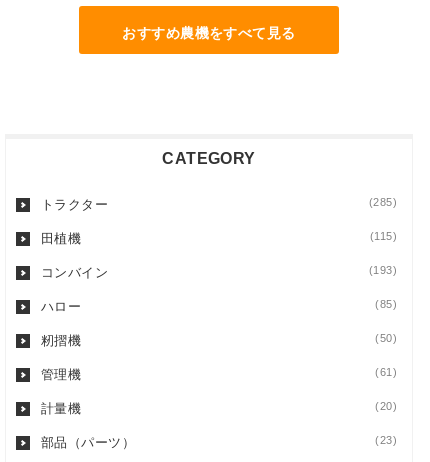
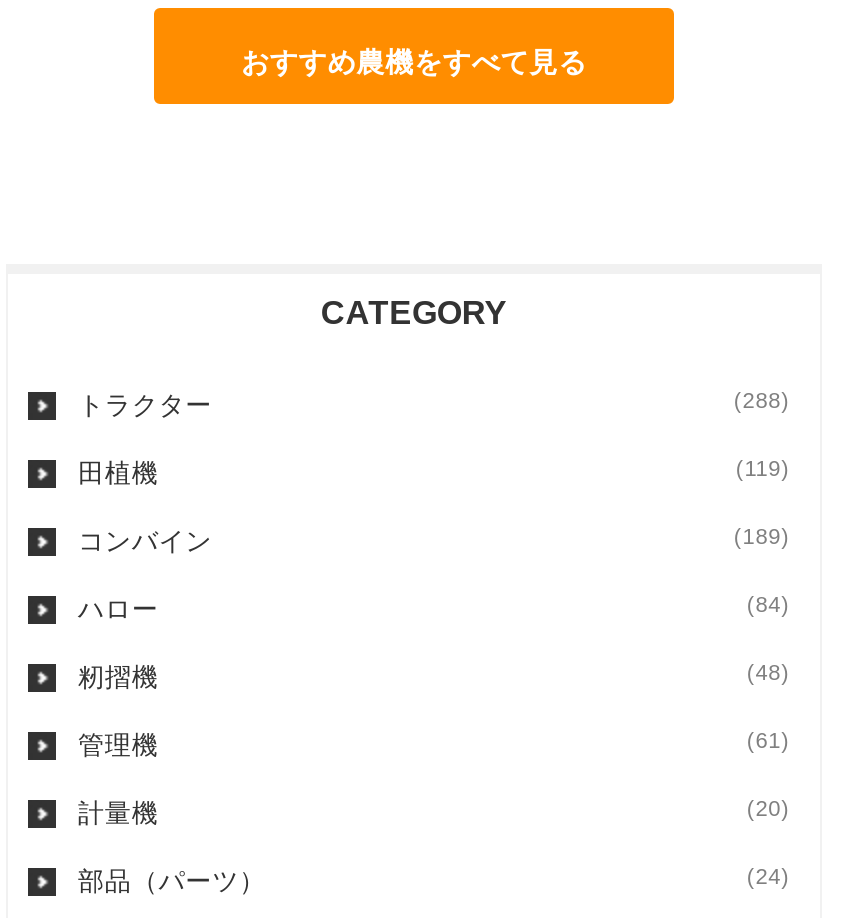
[369,196,397,208] (285) -> [734,388,790,412] (288)
[370,230,397,242] (115) -> [736,456,790,480] (119)
[369,264,397,276] (193) -> [734,524,790,548] (189)
[375,298,397,310] (85) -> [747,592,790,616] (84)
[375,332,397,344] (50) -> [747,660,790,684] (48)
[375,434,397,446] (23) -> [747,864,790,888] (24)

